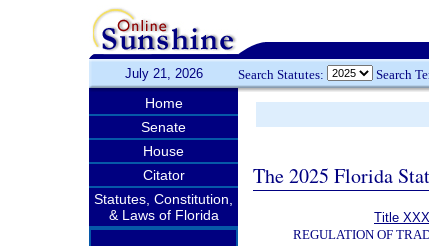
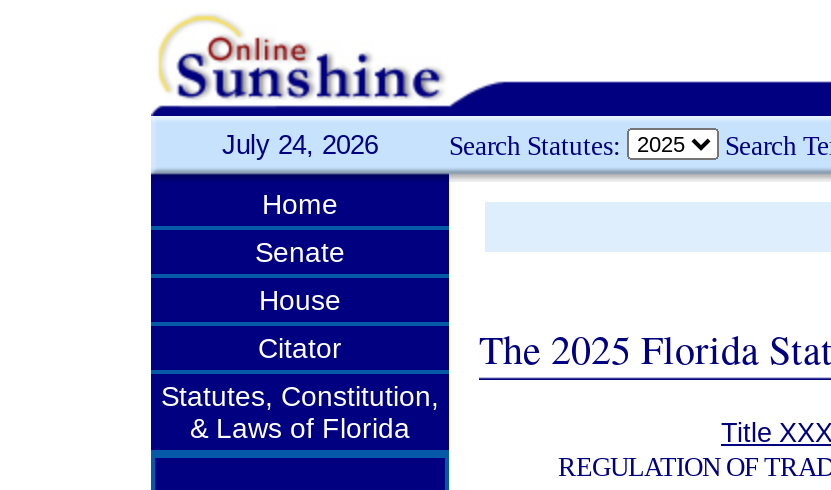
[124,66,202,81] July 21, 2026 -> [222,130,378,160] July 24, 2026

